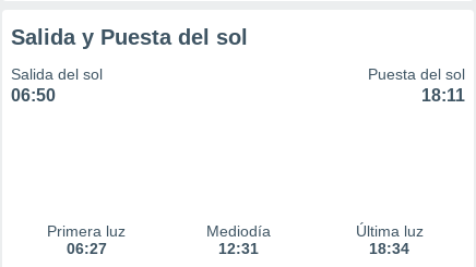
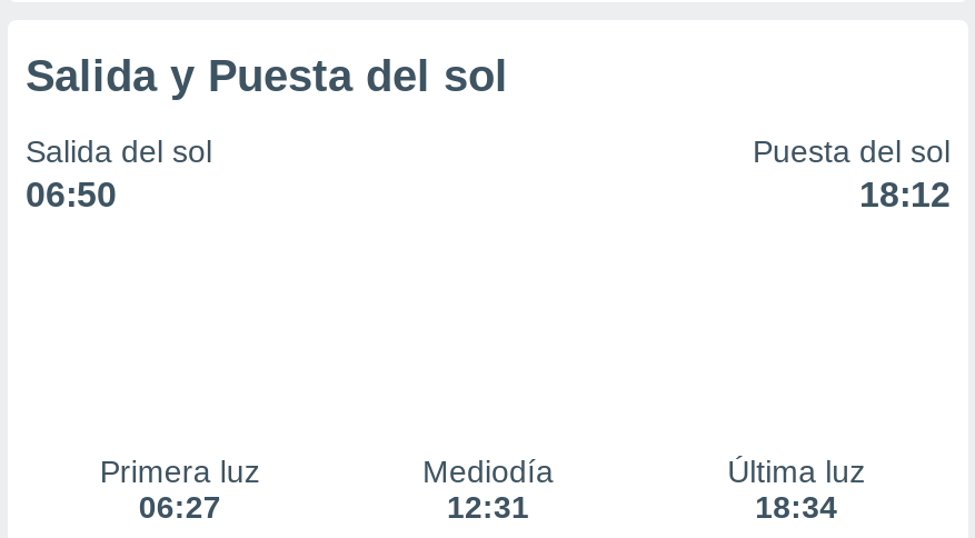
[421,86,465,105] 18:11 -> [859,176,951,213] 18:12

